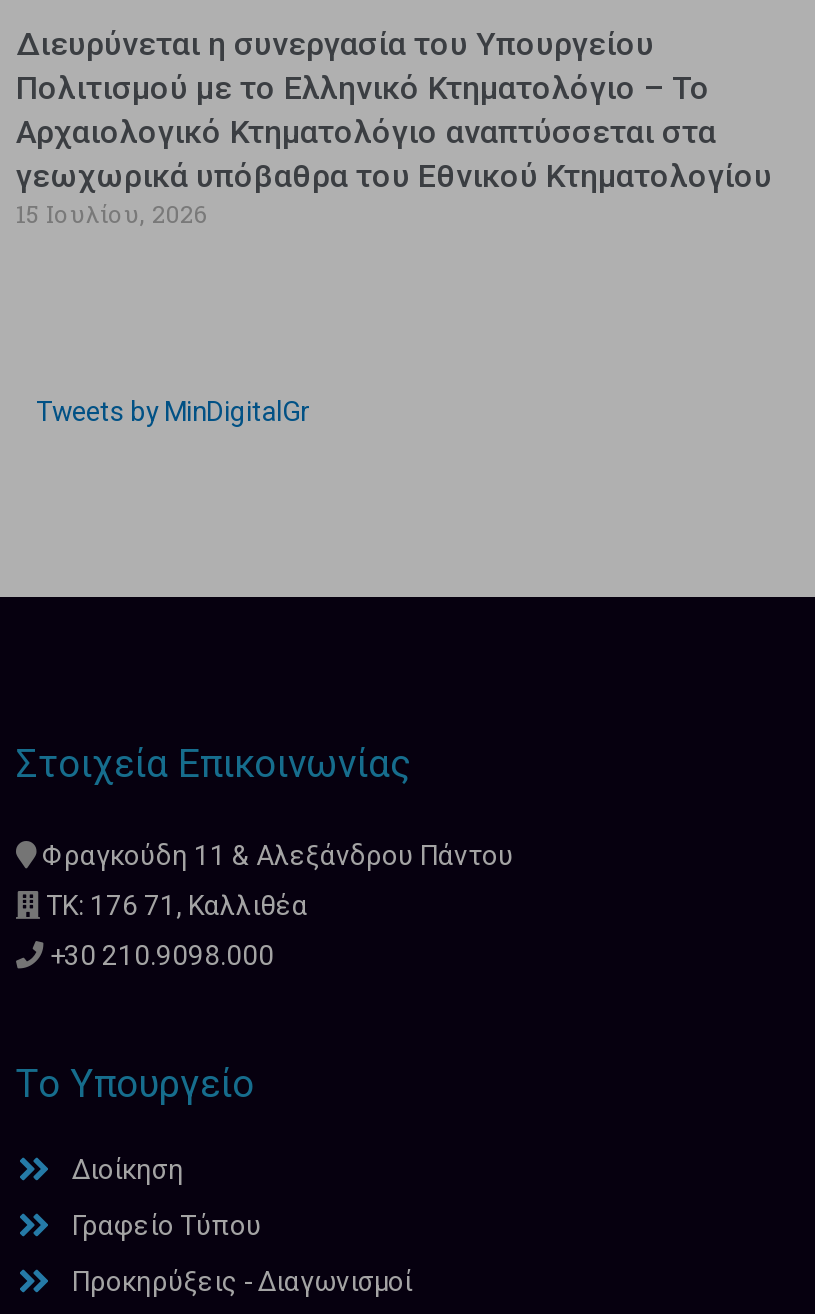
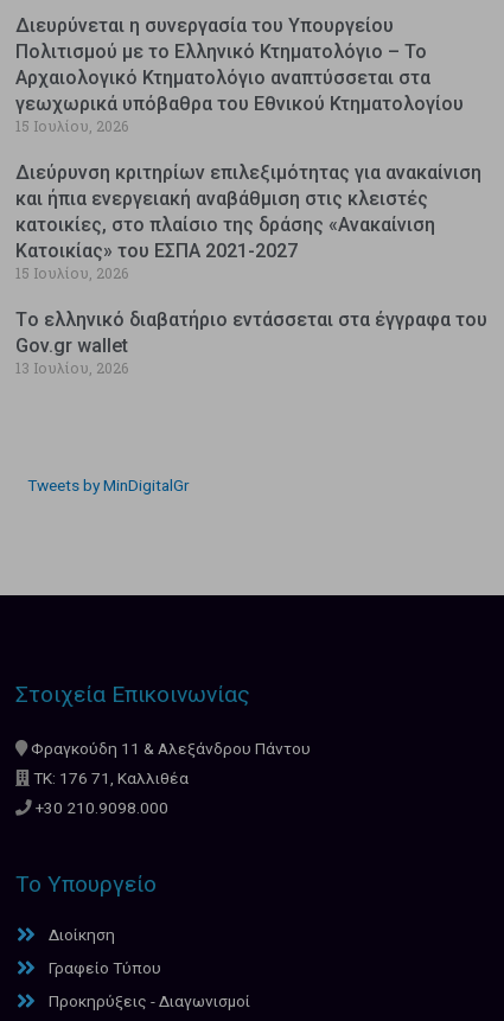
none -> [15,161,487,377] Διεύρυνση κριτηρίων επιλεξιμότητας για ανακαίνιση | και ήπια ενεργειακή αναβάθμιση στις κλειστές | κατοικίες, στο πλαίσιο της δράσης «Ανακαίνιση | Κατοικίας» του ΕΣΠΑ 2021-2027 | 15 Ιουλίου, 2026 | Tο ελληνικό διαβατήριο εντάσσεται στα έγγραφα του | Gov.gr wallet | 13 Ιουλίου, 2026

